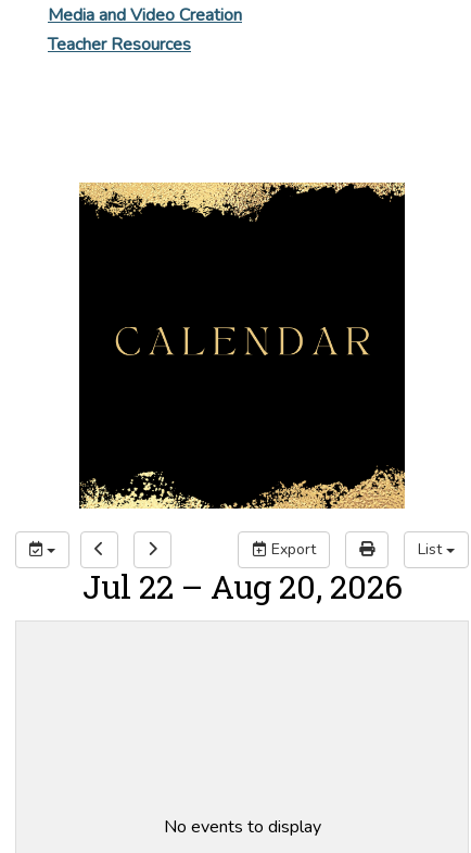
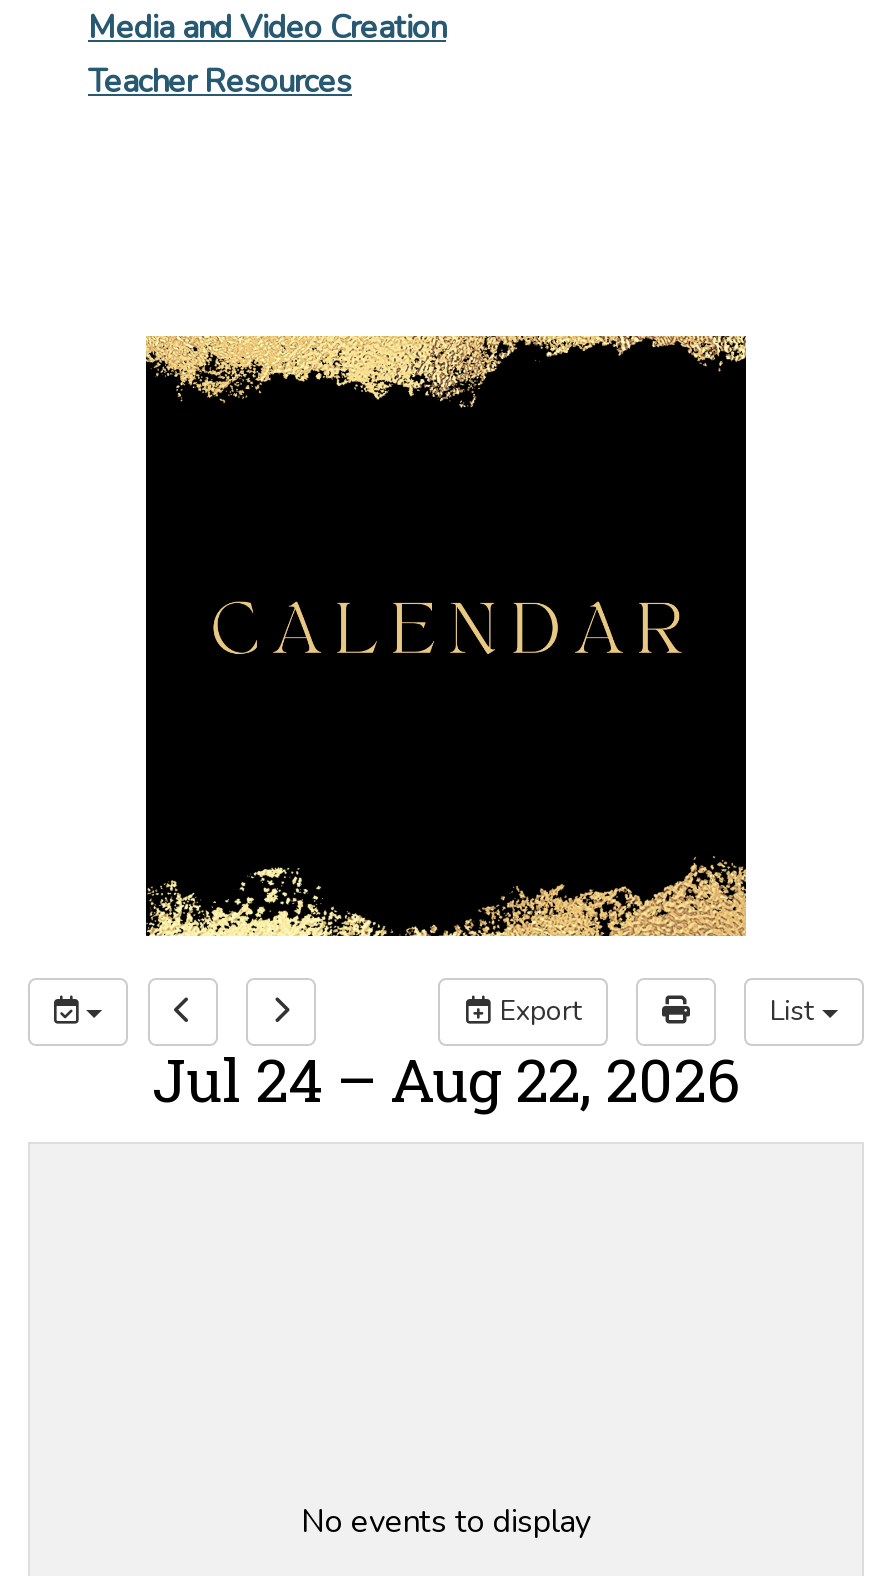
[82,566,402,608] Jul 22 – Aug 20, 2026 -> [152,1041,740,1119] Jul 24 – Aug 22, 2026

